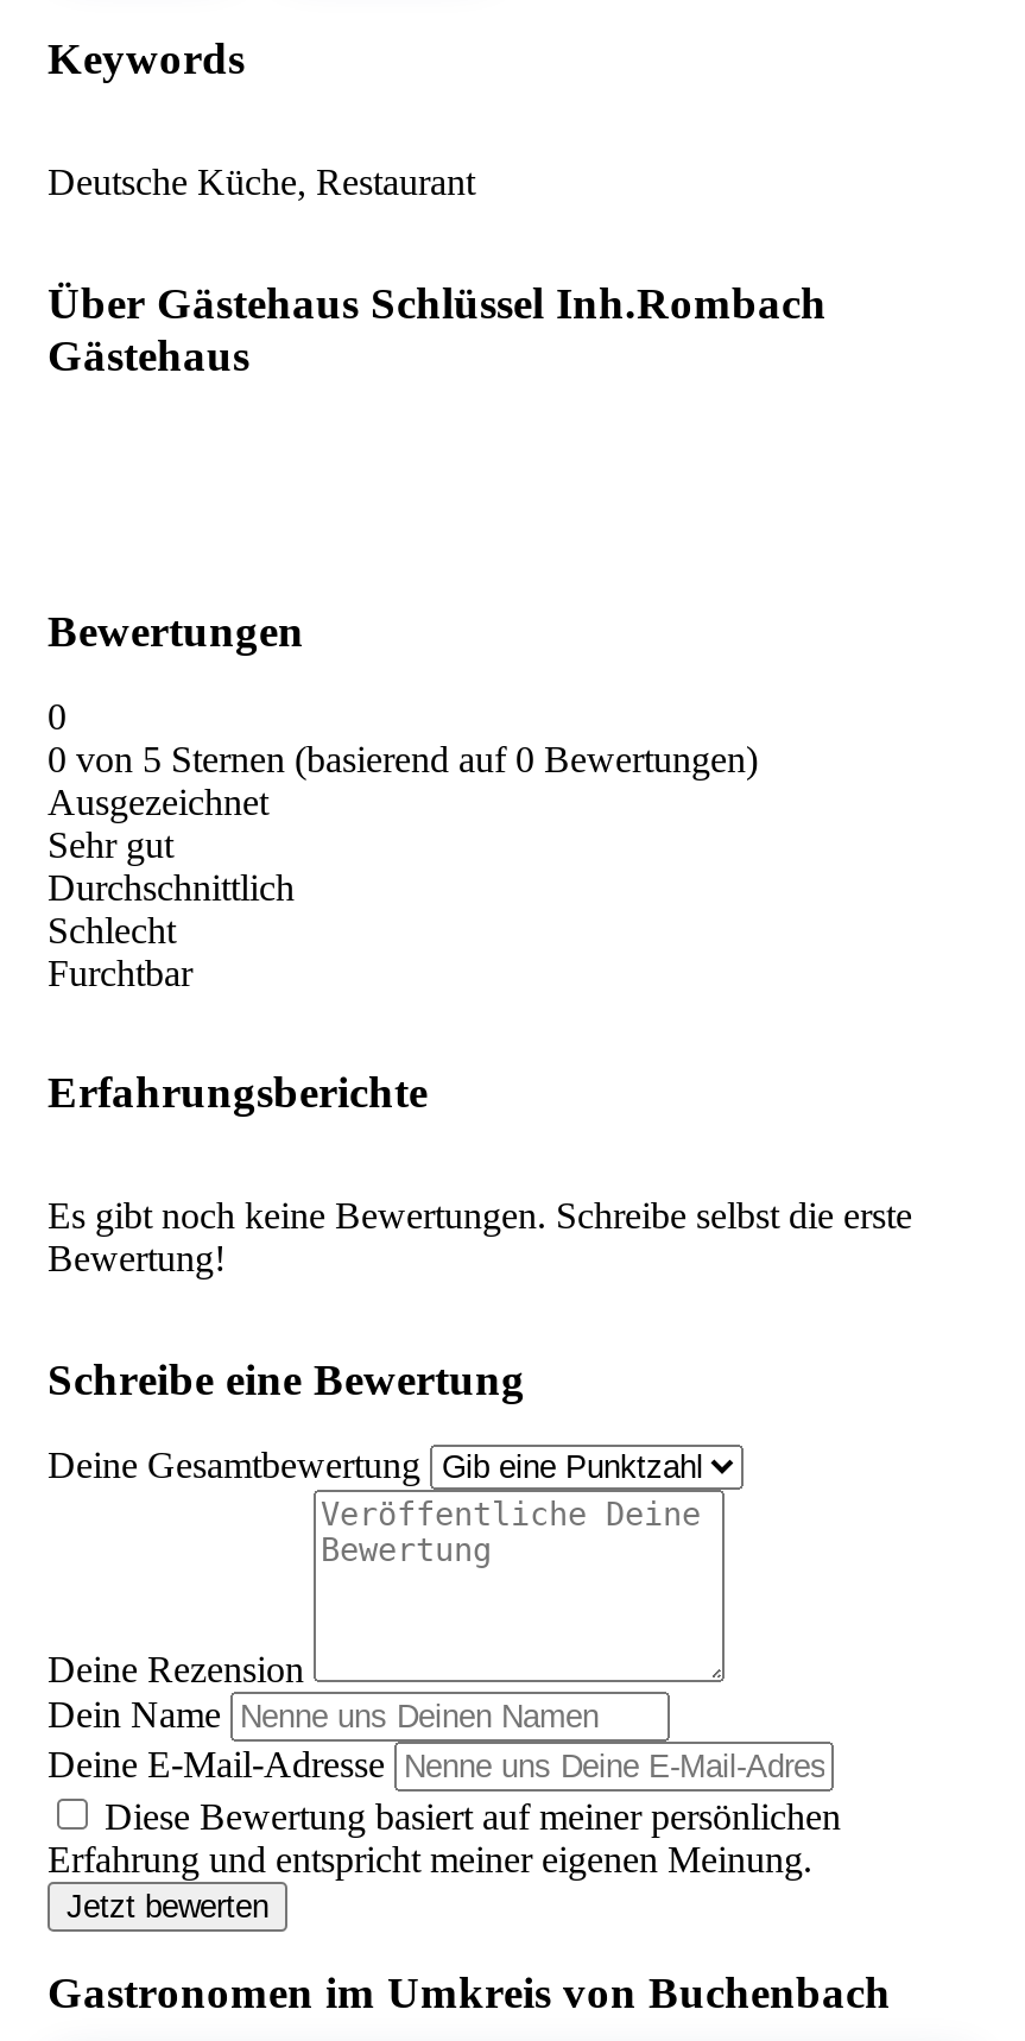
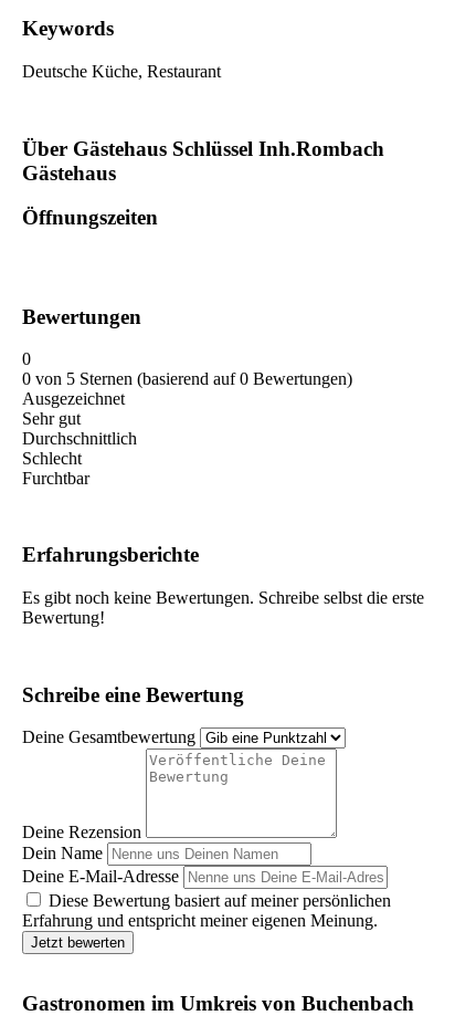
none -> [22,206,158,229] Öffnungszeiten

